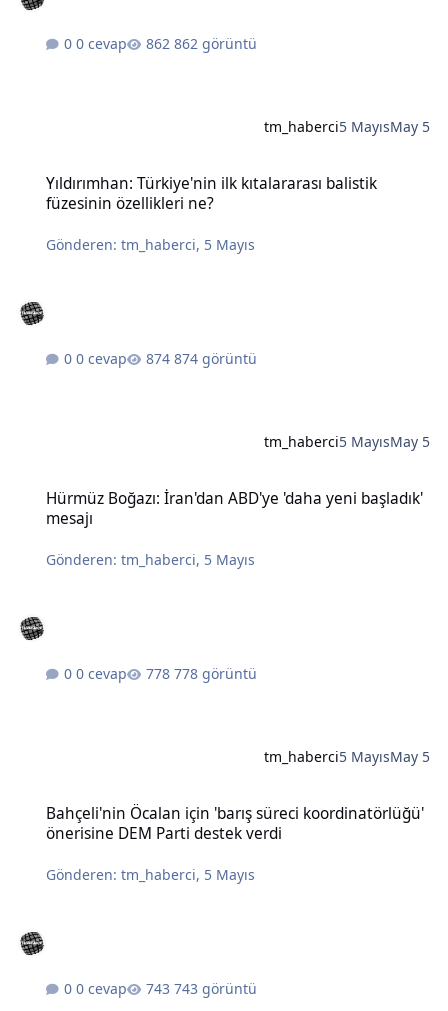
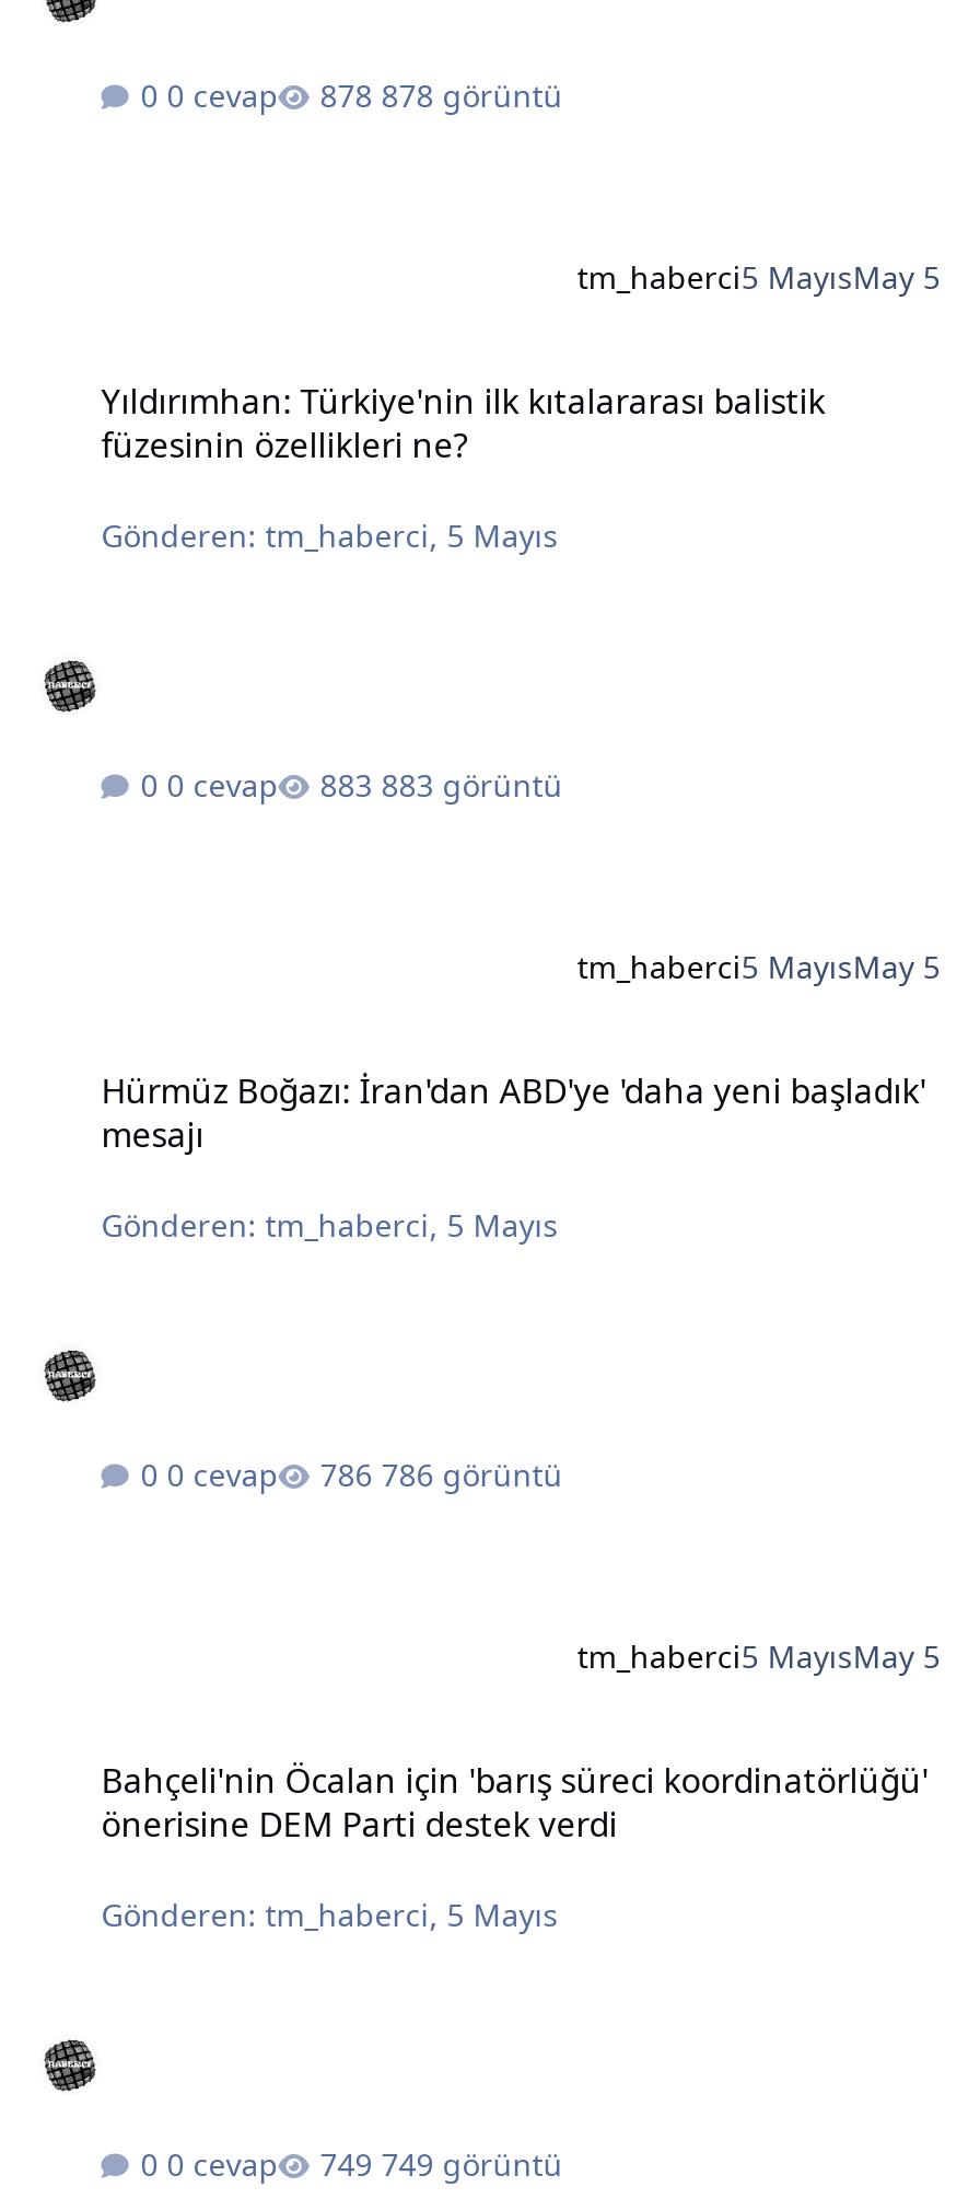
[174,34,257,53] 862 görüntü -> [381,75,563,117] 878 görüntü
[174,349,257,368] 874 görüntü -> [381,765,563,806] 883 görüntü
[174,664,257,683] 778 görüntü -> [381,1454,563,1496] 786 görüntü
[174,979,257,998] 743 görüntü -> [381,2143,563,2185] 749 görüntü

